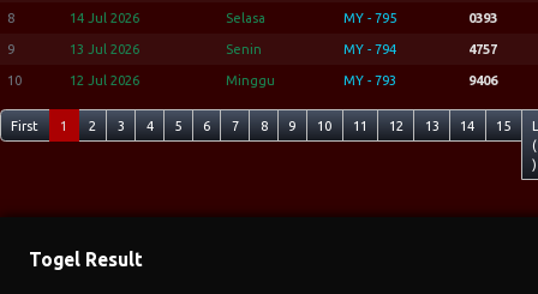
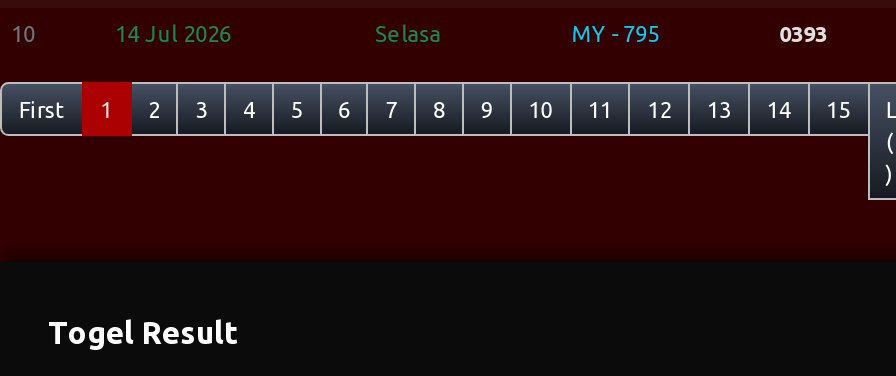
[7,11,14,25] 8 -> [11,22,35,46] 10
[7,42,497,88] 9 | 13 Jul 2026 | Senin | MY - 794 | 4757 | 10 | 12 Jul 2026 | Minggu | MY - 793 | 9406 -> none

